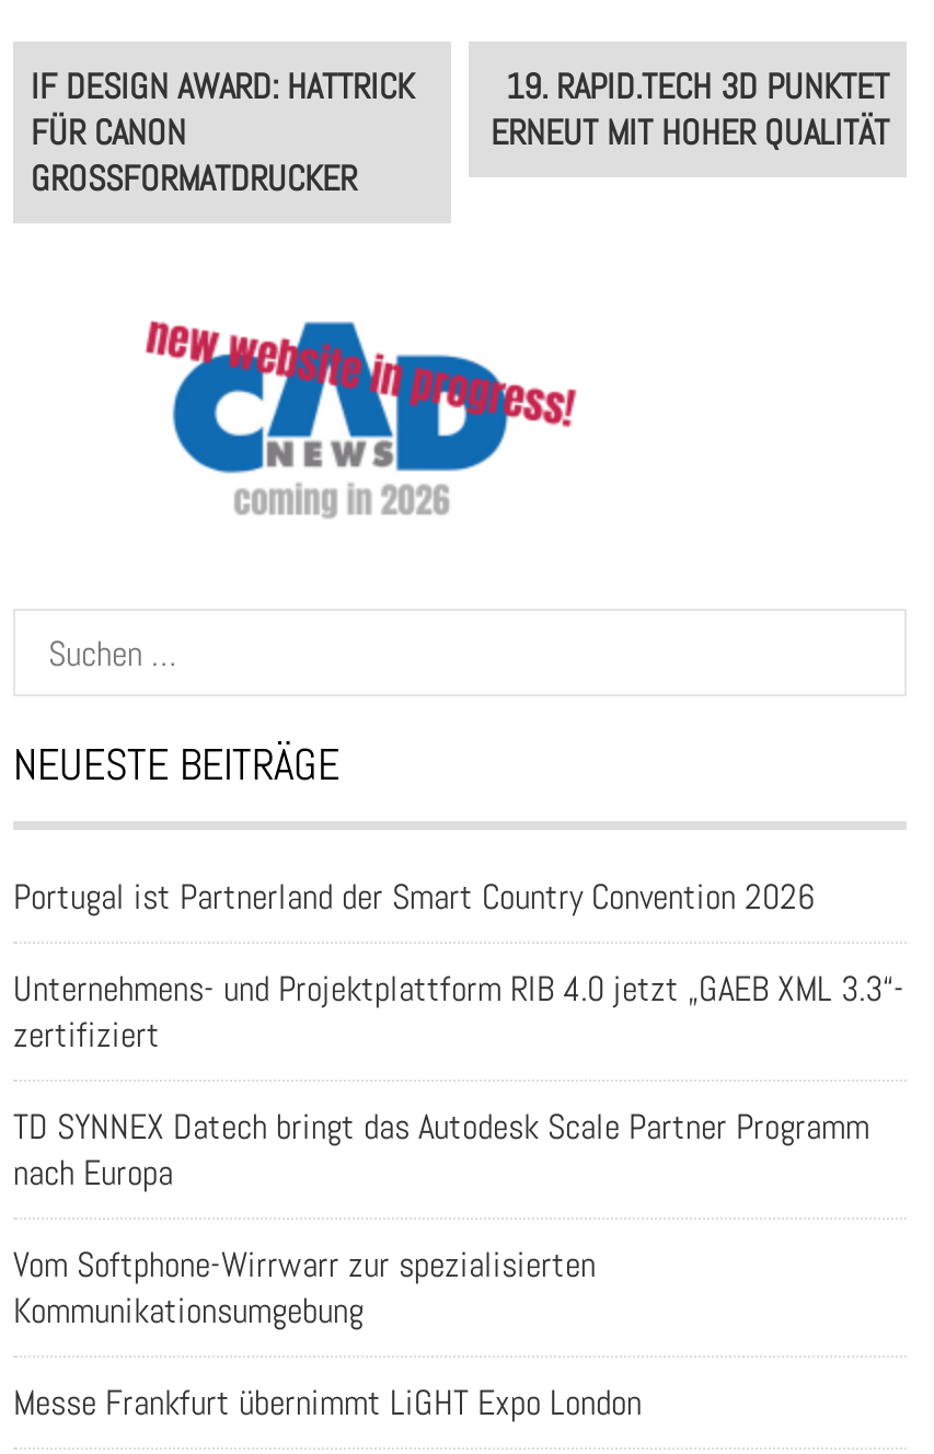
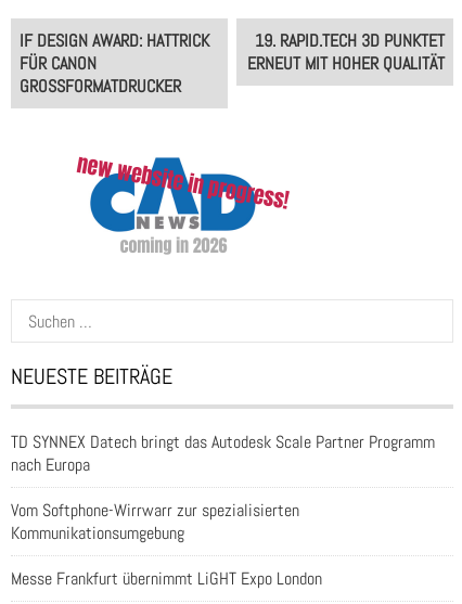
[13,875,904,1059] Portugal ist Partnerland der Smart Country Convention 2026 | Unternehmens- und Projektplattform RIB 4.0 jetzt „GAEB XML 3.3“- | zertifiziert -> none

